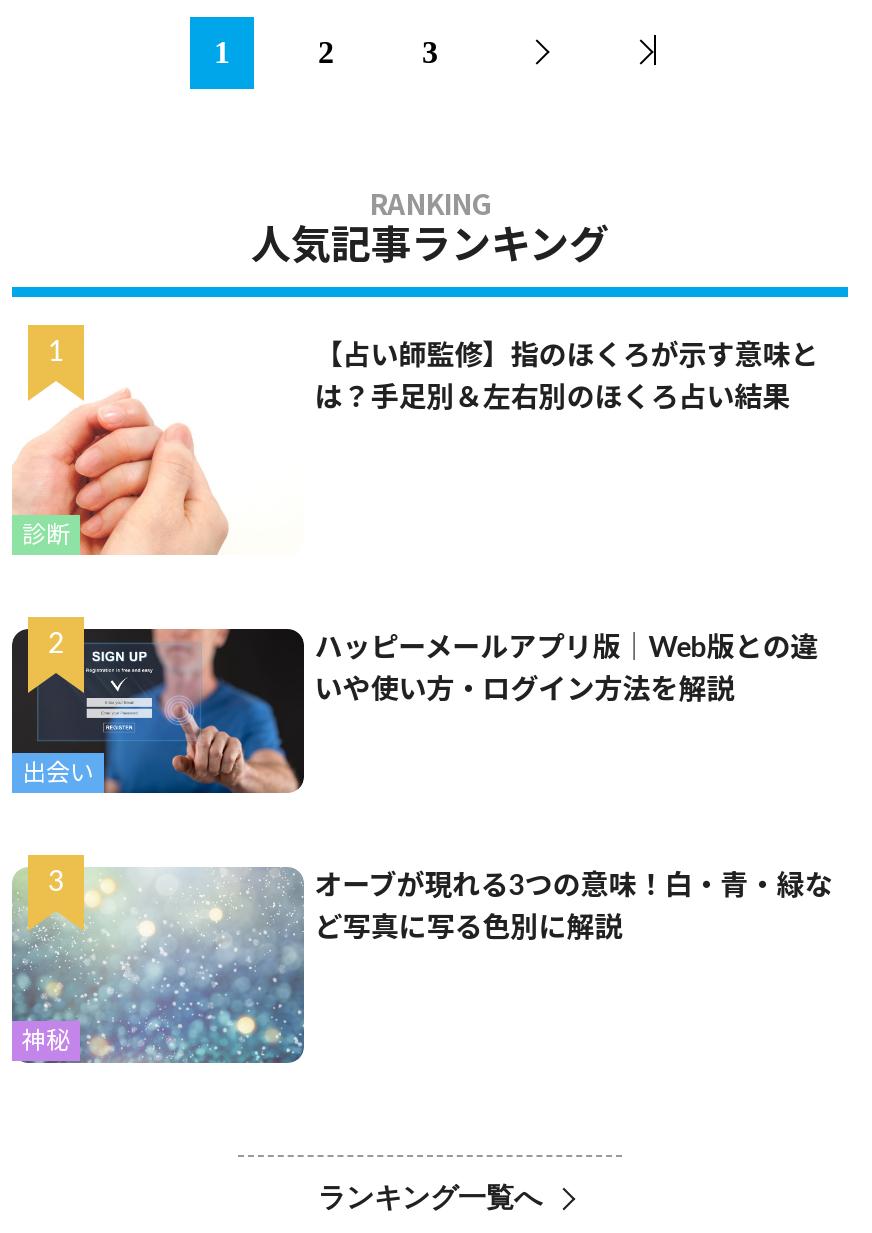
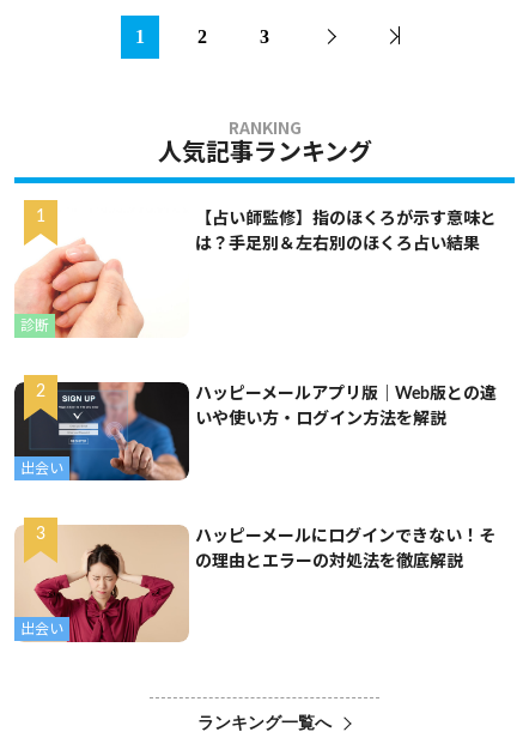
[10,867,306,1065] [image] | 神秘 -> [16,525,189,643] [image] | 出会い
[315,873,833,901] オーブが現れる3つの意味！白・青・緑な -> [195,528,496,545] ハッピーメールにログインできない！そ
[315,915,623,943] ど写真に写る色別に解説 -> [195,553,464,570] の理由とエラーの対処法を徹底解説

